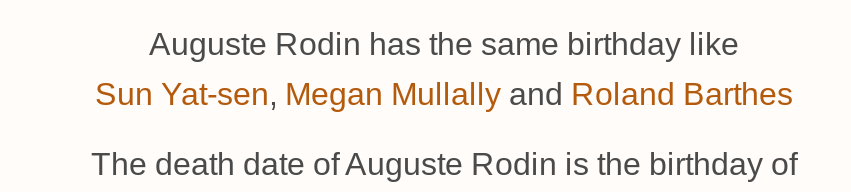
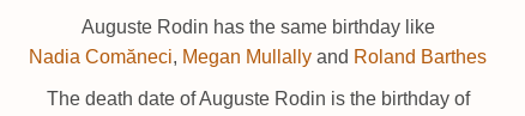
[95,77,793,111] Sun Yat-sen, Megan Mullally and Roland Barthes -> [29,47,487,67] Nadia Comăneci, Megan Mullally and Roland Barthes

